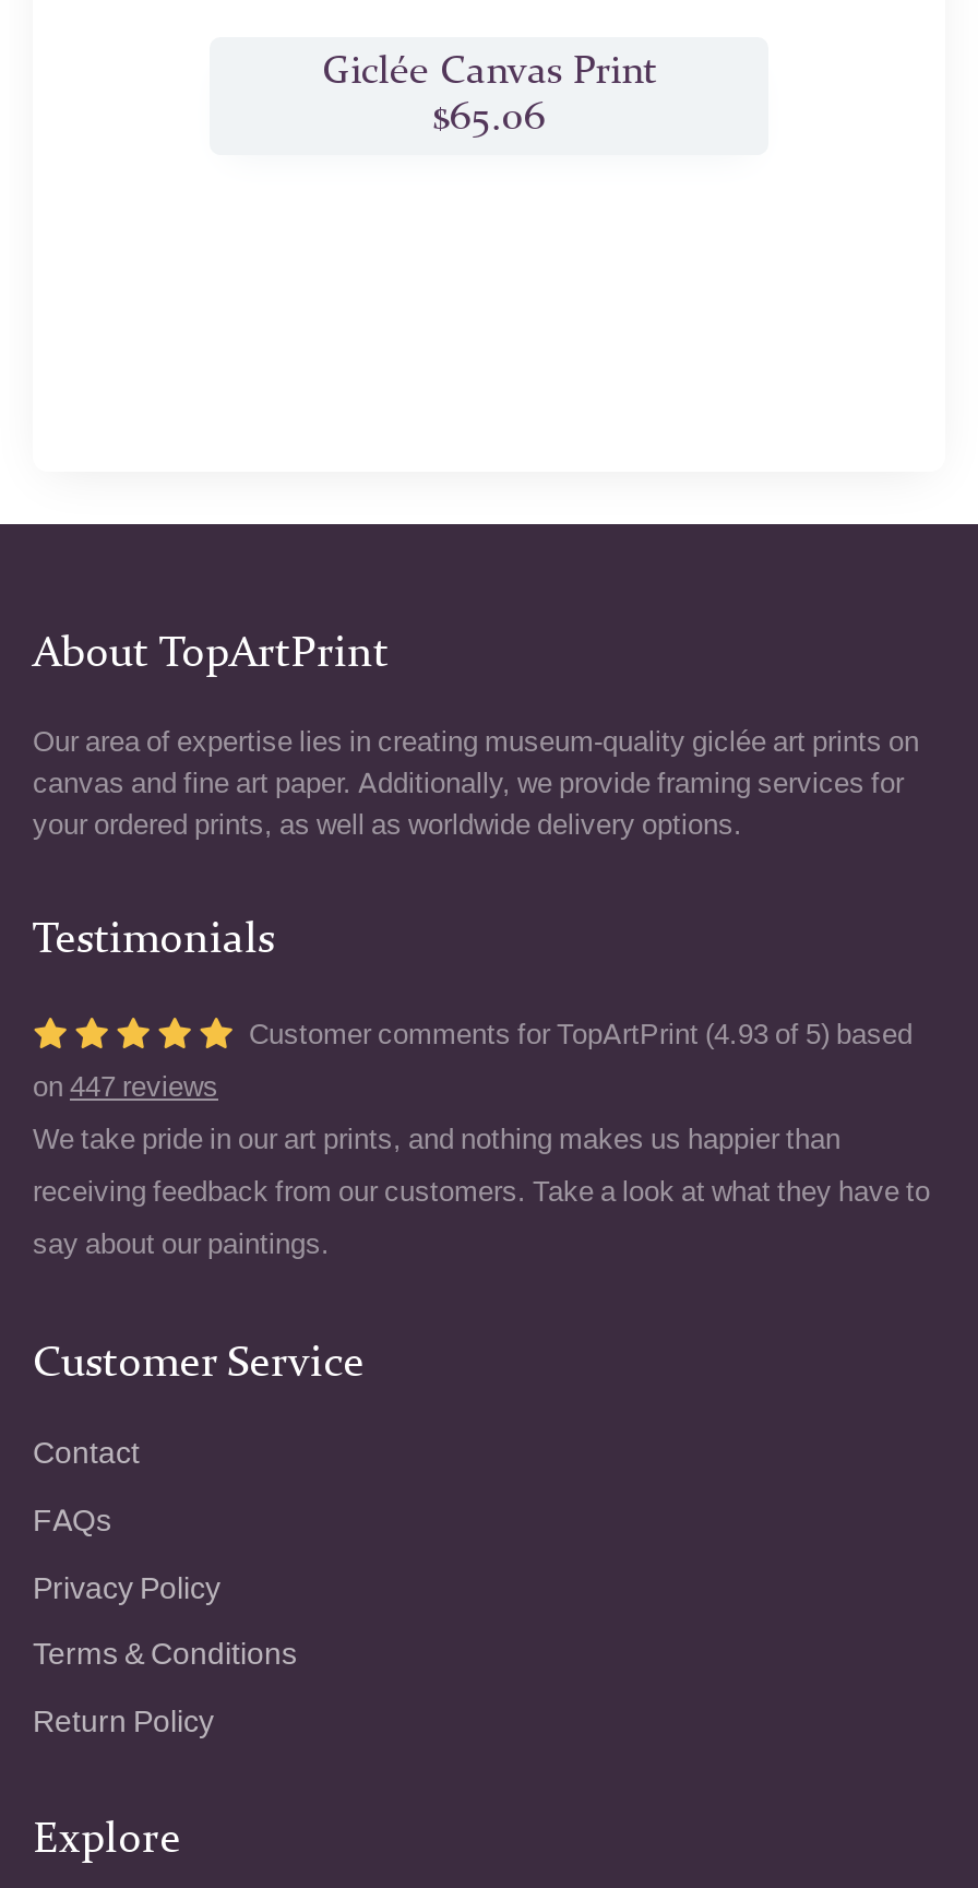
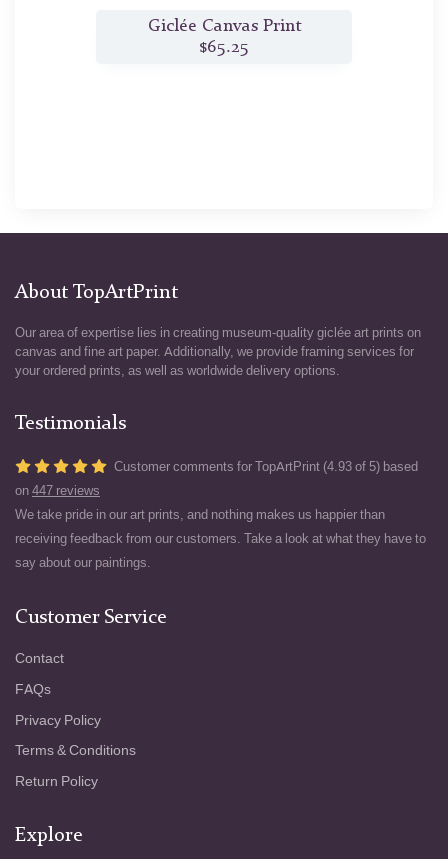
[432,99,546,138] $65.06 -> [199,38,249,56] $65.25

